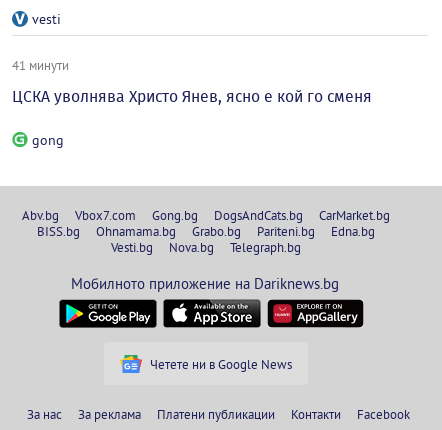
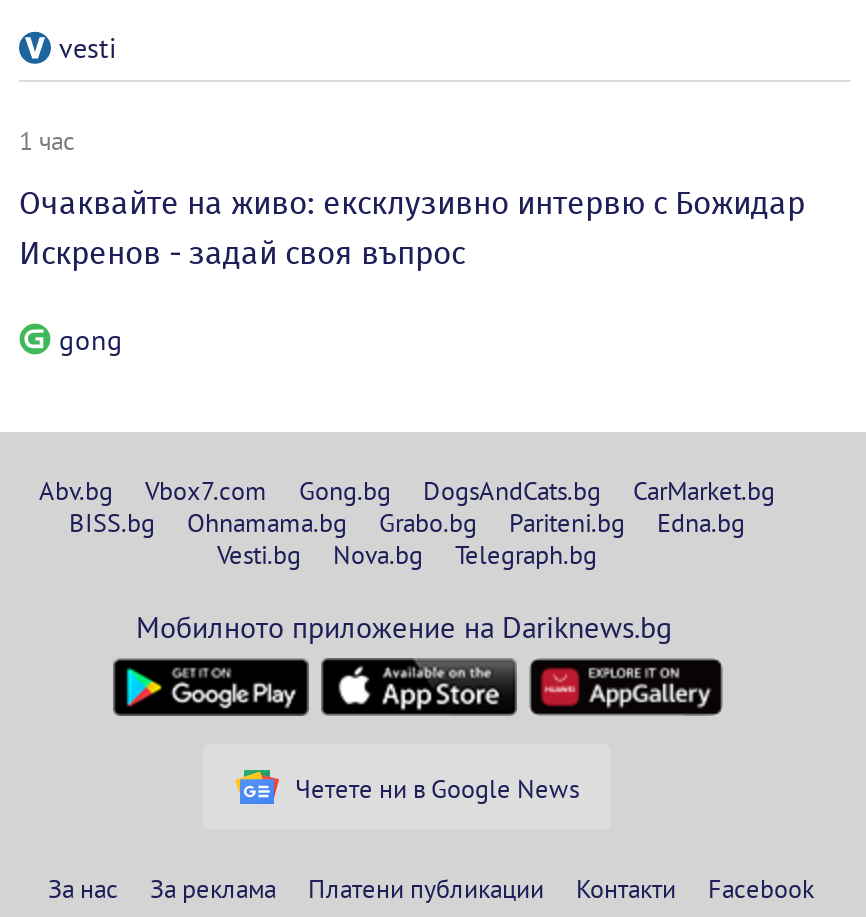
[12,57,69,73] 41 минути -> [19,124,75,156] 1 час
[12,87,372,106] ЦСКА уволнява Христо Янев, ясно е кой го сменя -> [19,184,805,272] Очаквайте на живо: ексклузивно интервю с Божидар | Искренов - задай своя въпрос

